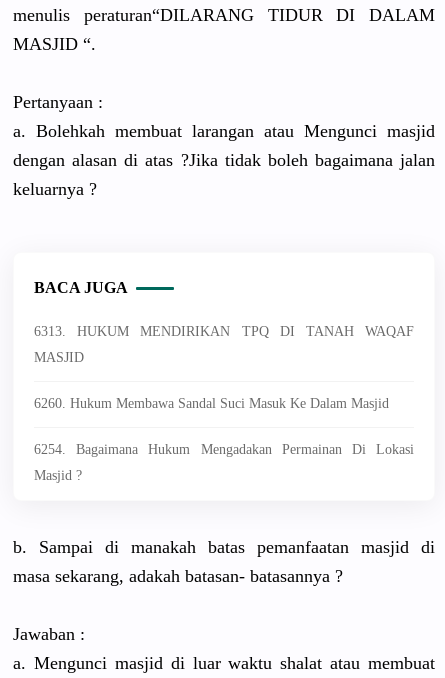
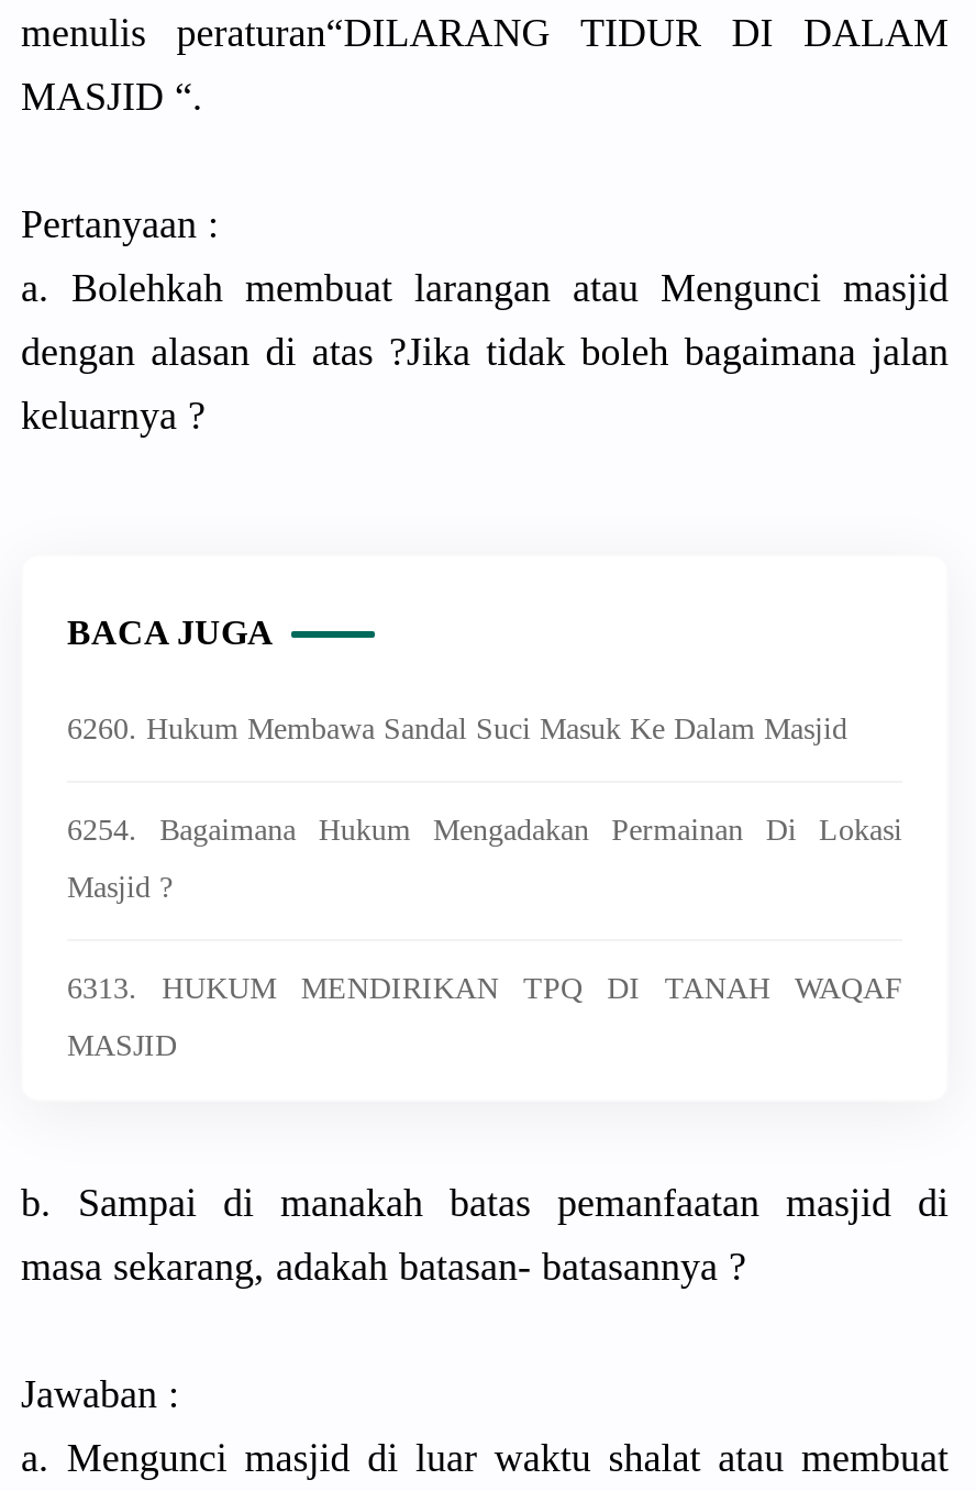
moved [34,324,414,365] -> [67,972,902,1062]: 6313. HUKUM MENDIRIKAN TPQ DI TANAH WAQAF | MASJID
moved [34,396,414,483] -> [67,712,902,904]: 6260. Hukum Membawa Sandal Suci Masuk Ke Dalam Masjid | 6254. Bagaimana Hukum Mengadakan Permainan Di Lokasi | Masjid ?

